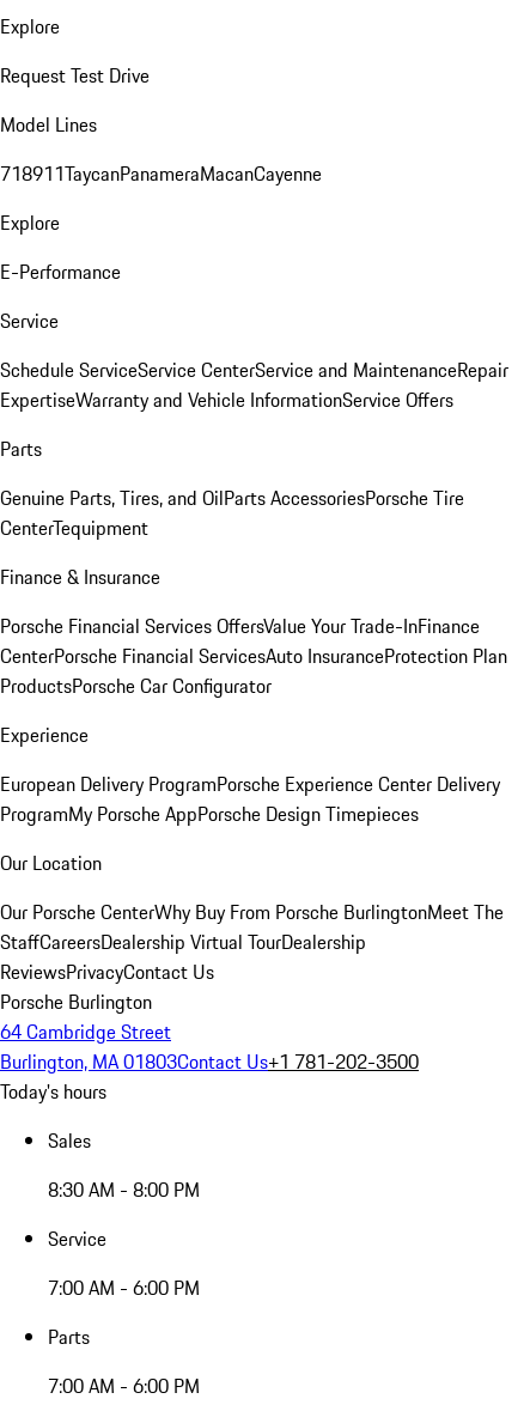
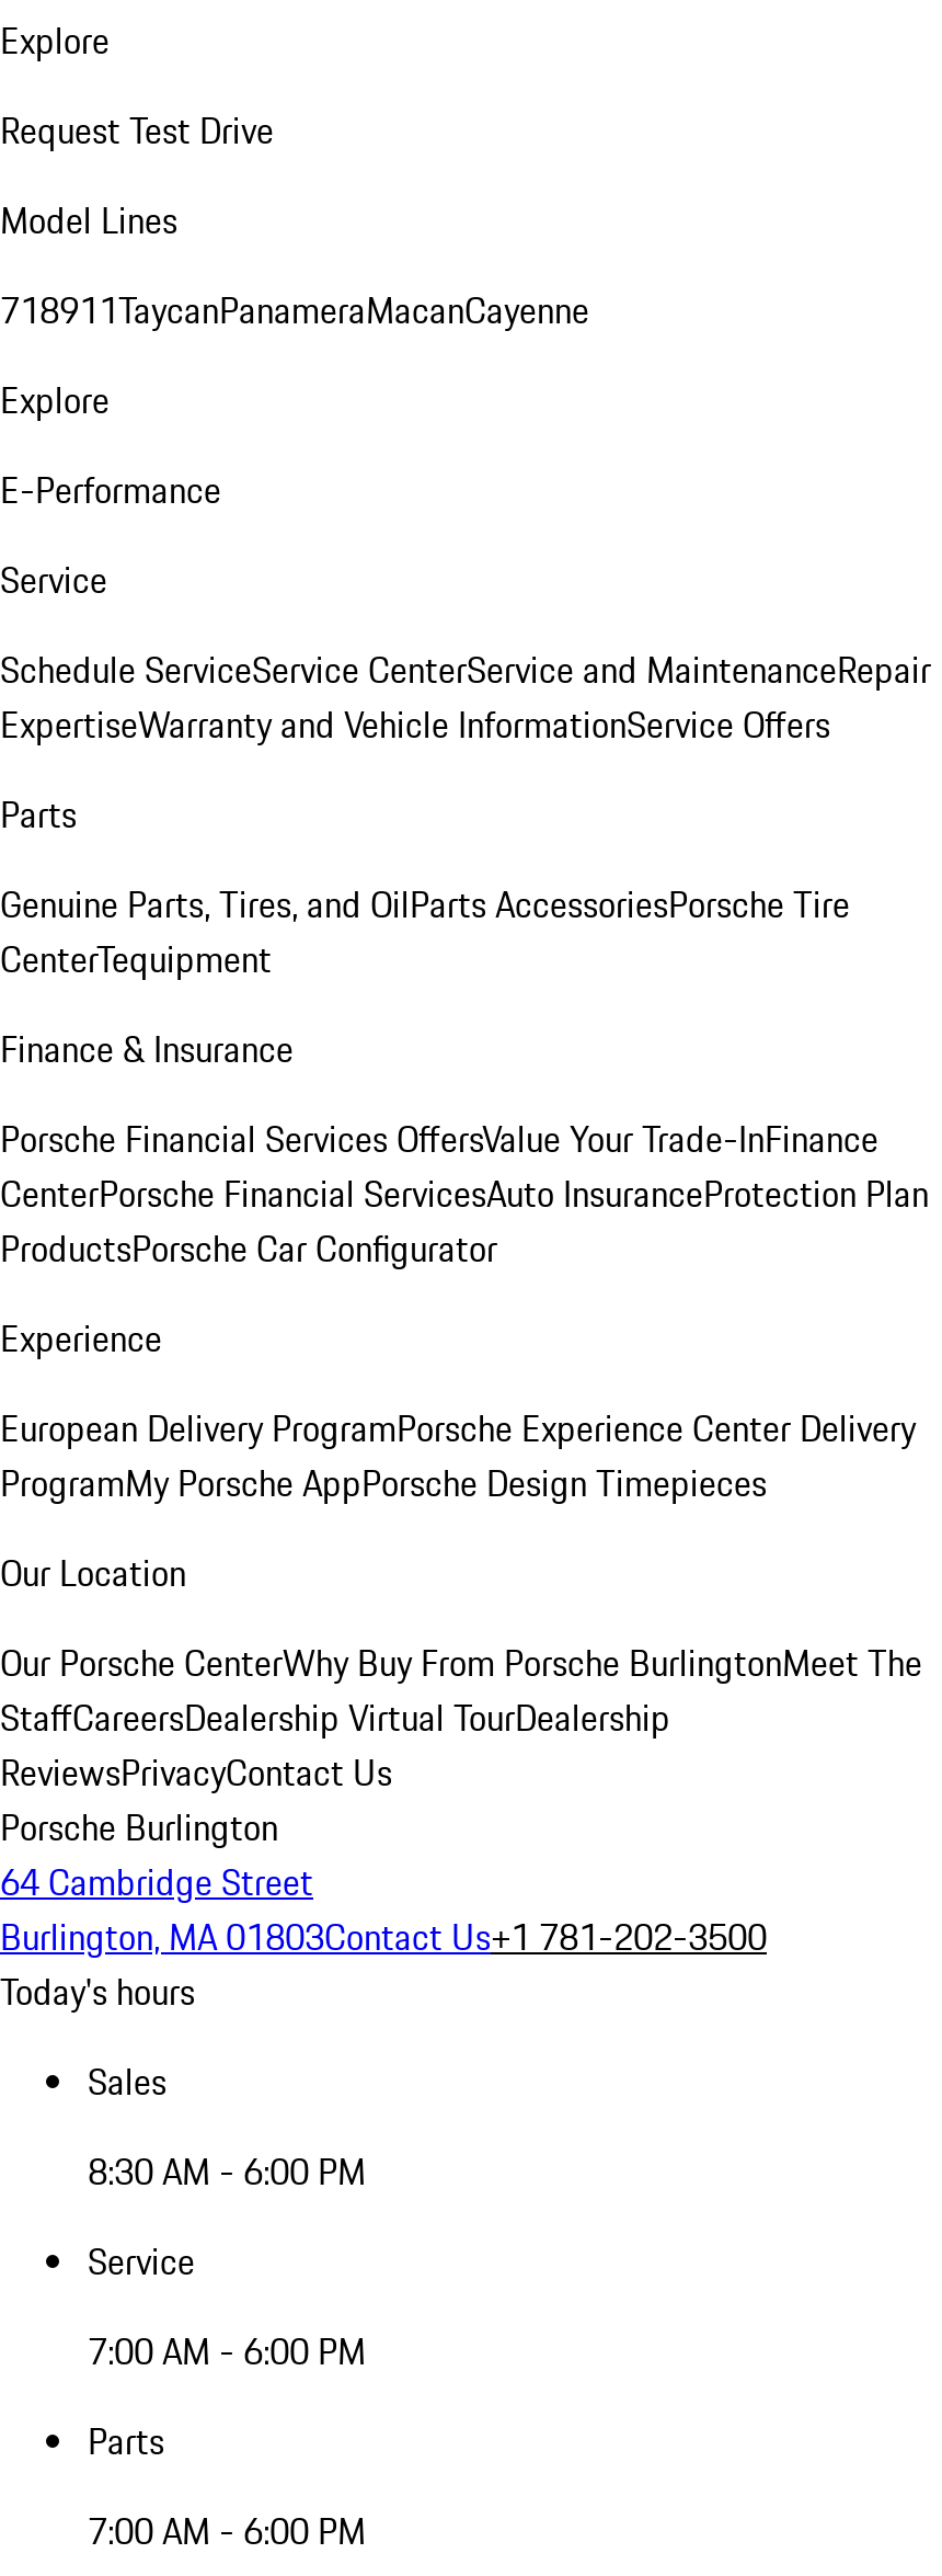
[48,1175,200,1204] 8:30 AM - 8:00 PM -> [88,2145,366,2198] 8:30 AM - 6:00 PM

